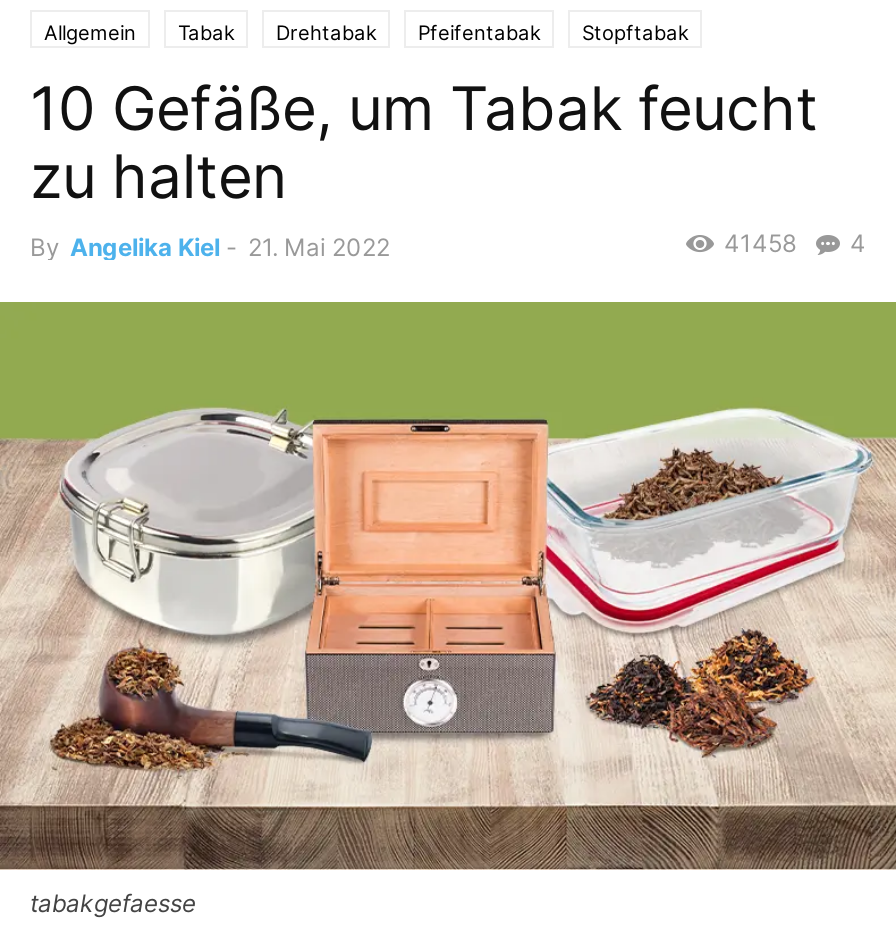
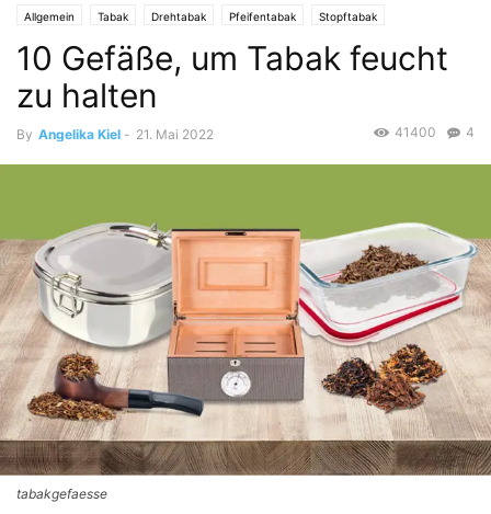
[724,228,866,258] 41458 4 -> [395,124,475,140] 41400 4

